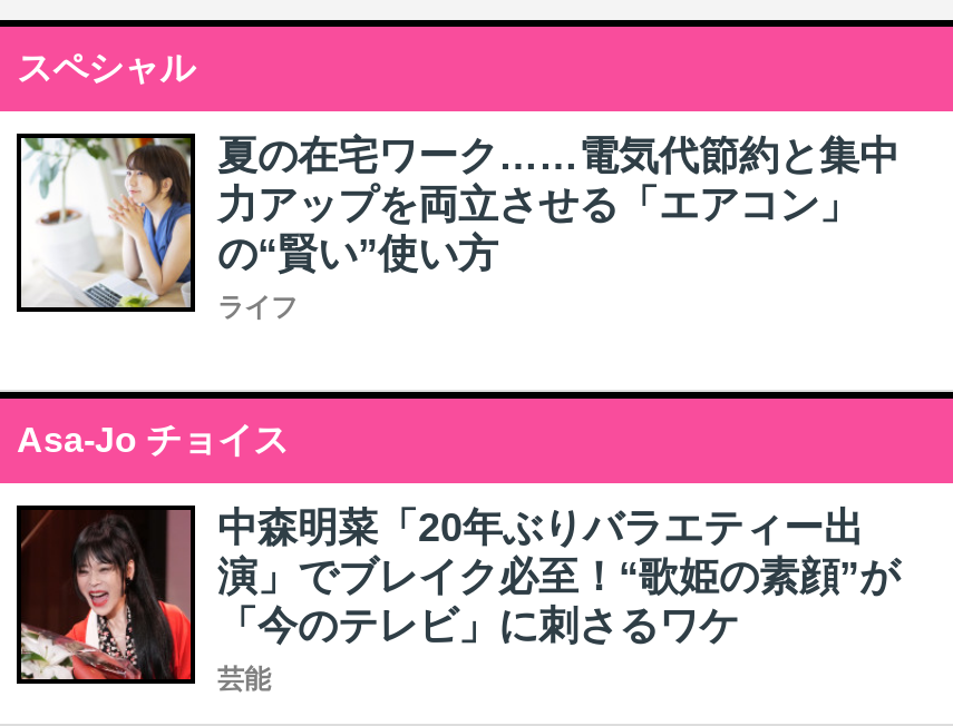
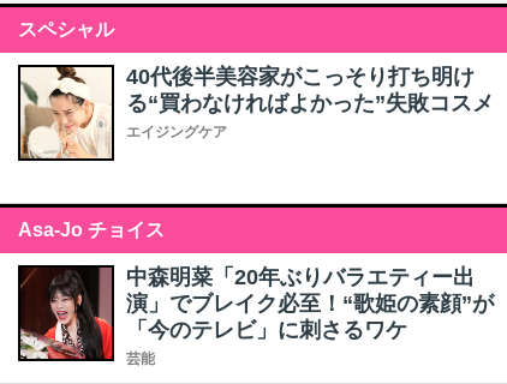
[21,134,899,323] [image] | 夏の在宅ワーク……電気代節約と集中 | 力アップを両立させる「エアコン」 | の“賢い”使い方 | ライフ -> [19,65,494,160] [image] | 40代後半美容家がこっそり打ち明け | る“買わなければよかった”失敗コスメ | エイジングケア

